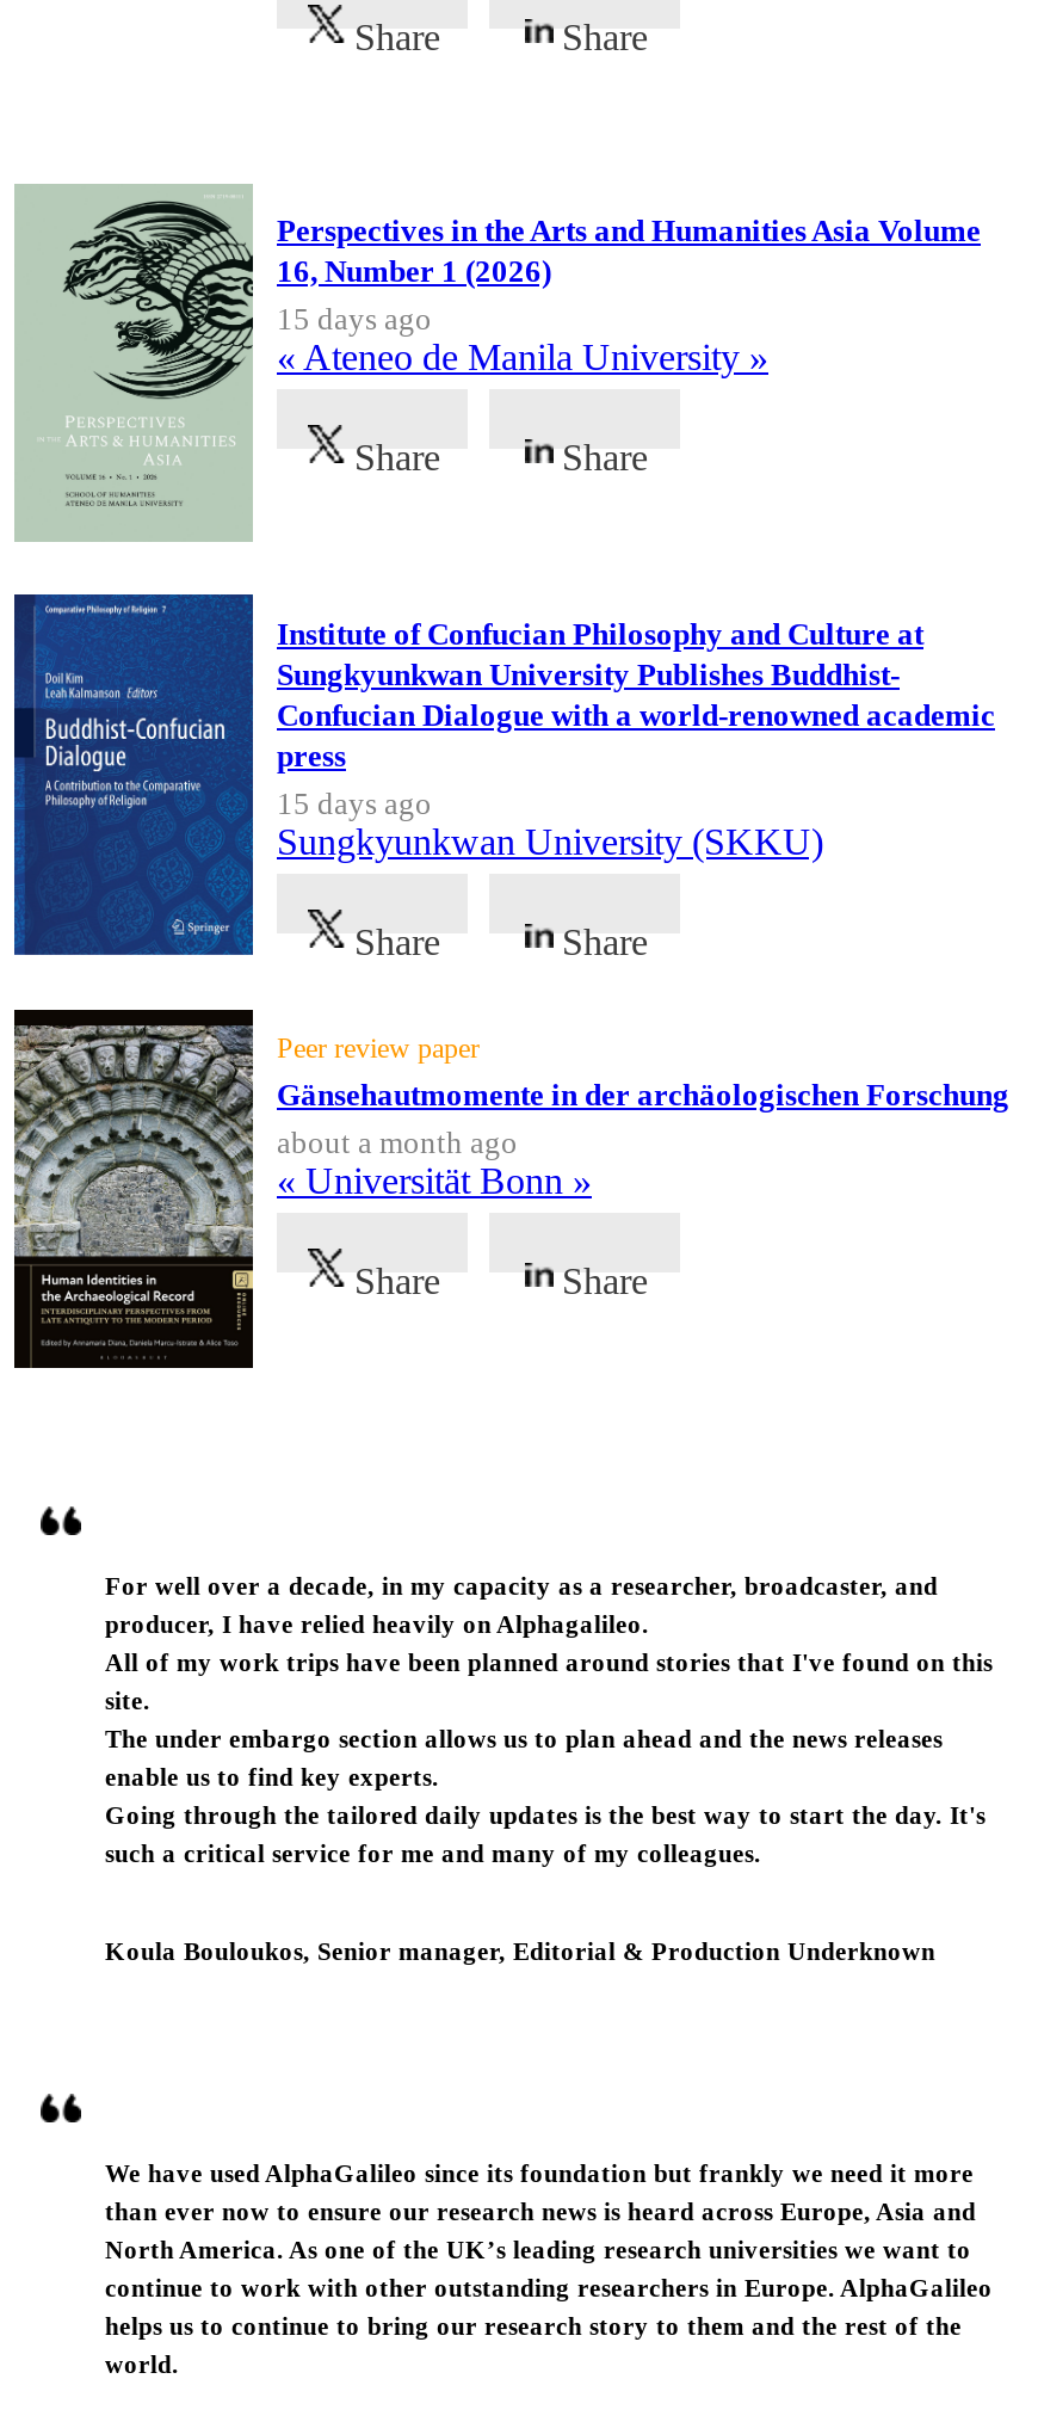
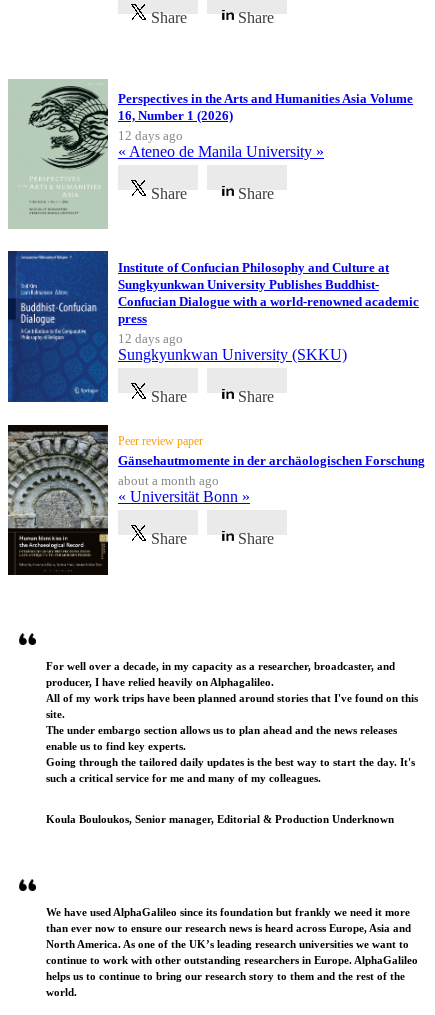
[277,301,432,337] 15 days ago -> [118,128,183,143] 12 days ago
[277,785,432,821] 15 days ago -> [118,331,183,346] 12 days ago

